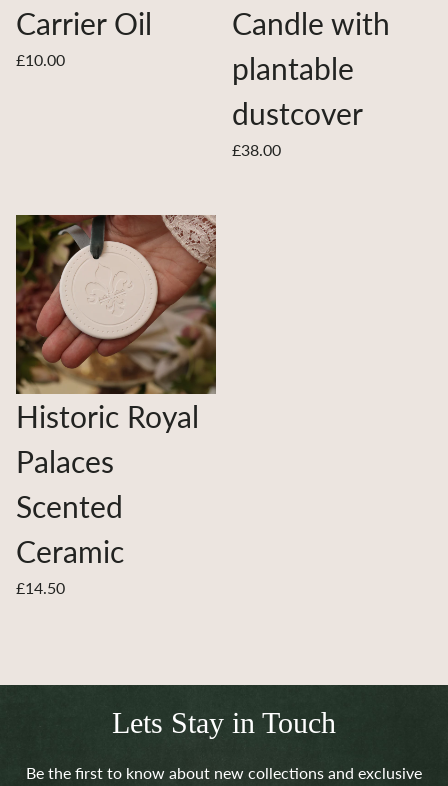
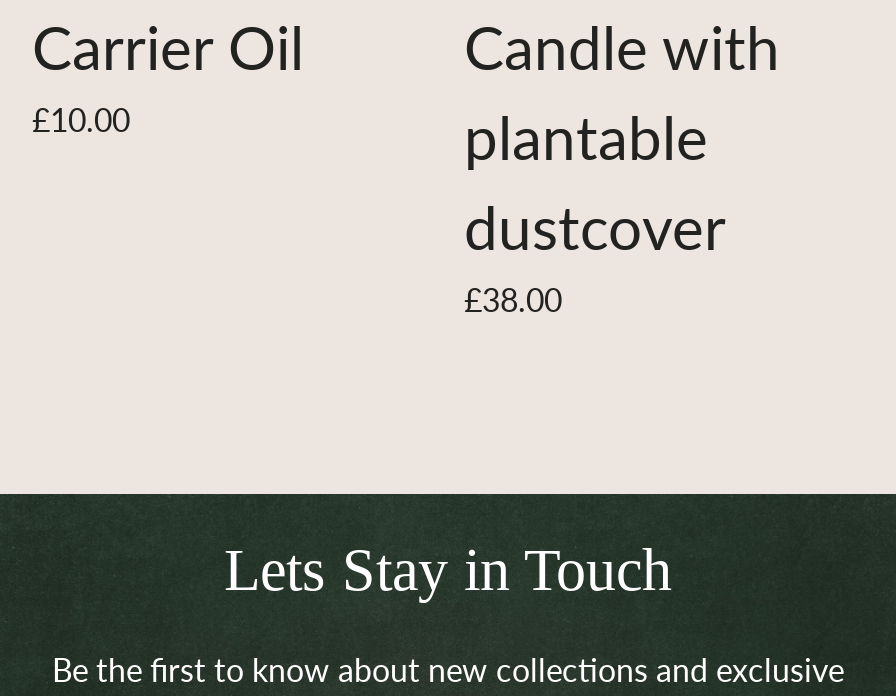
[15,214,217,597] [image] | Historic Royal | Palaces | Scented | Ceramic | £14.50 -> none

